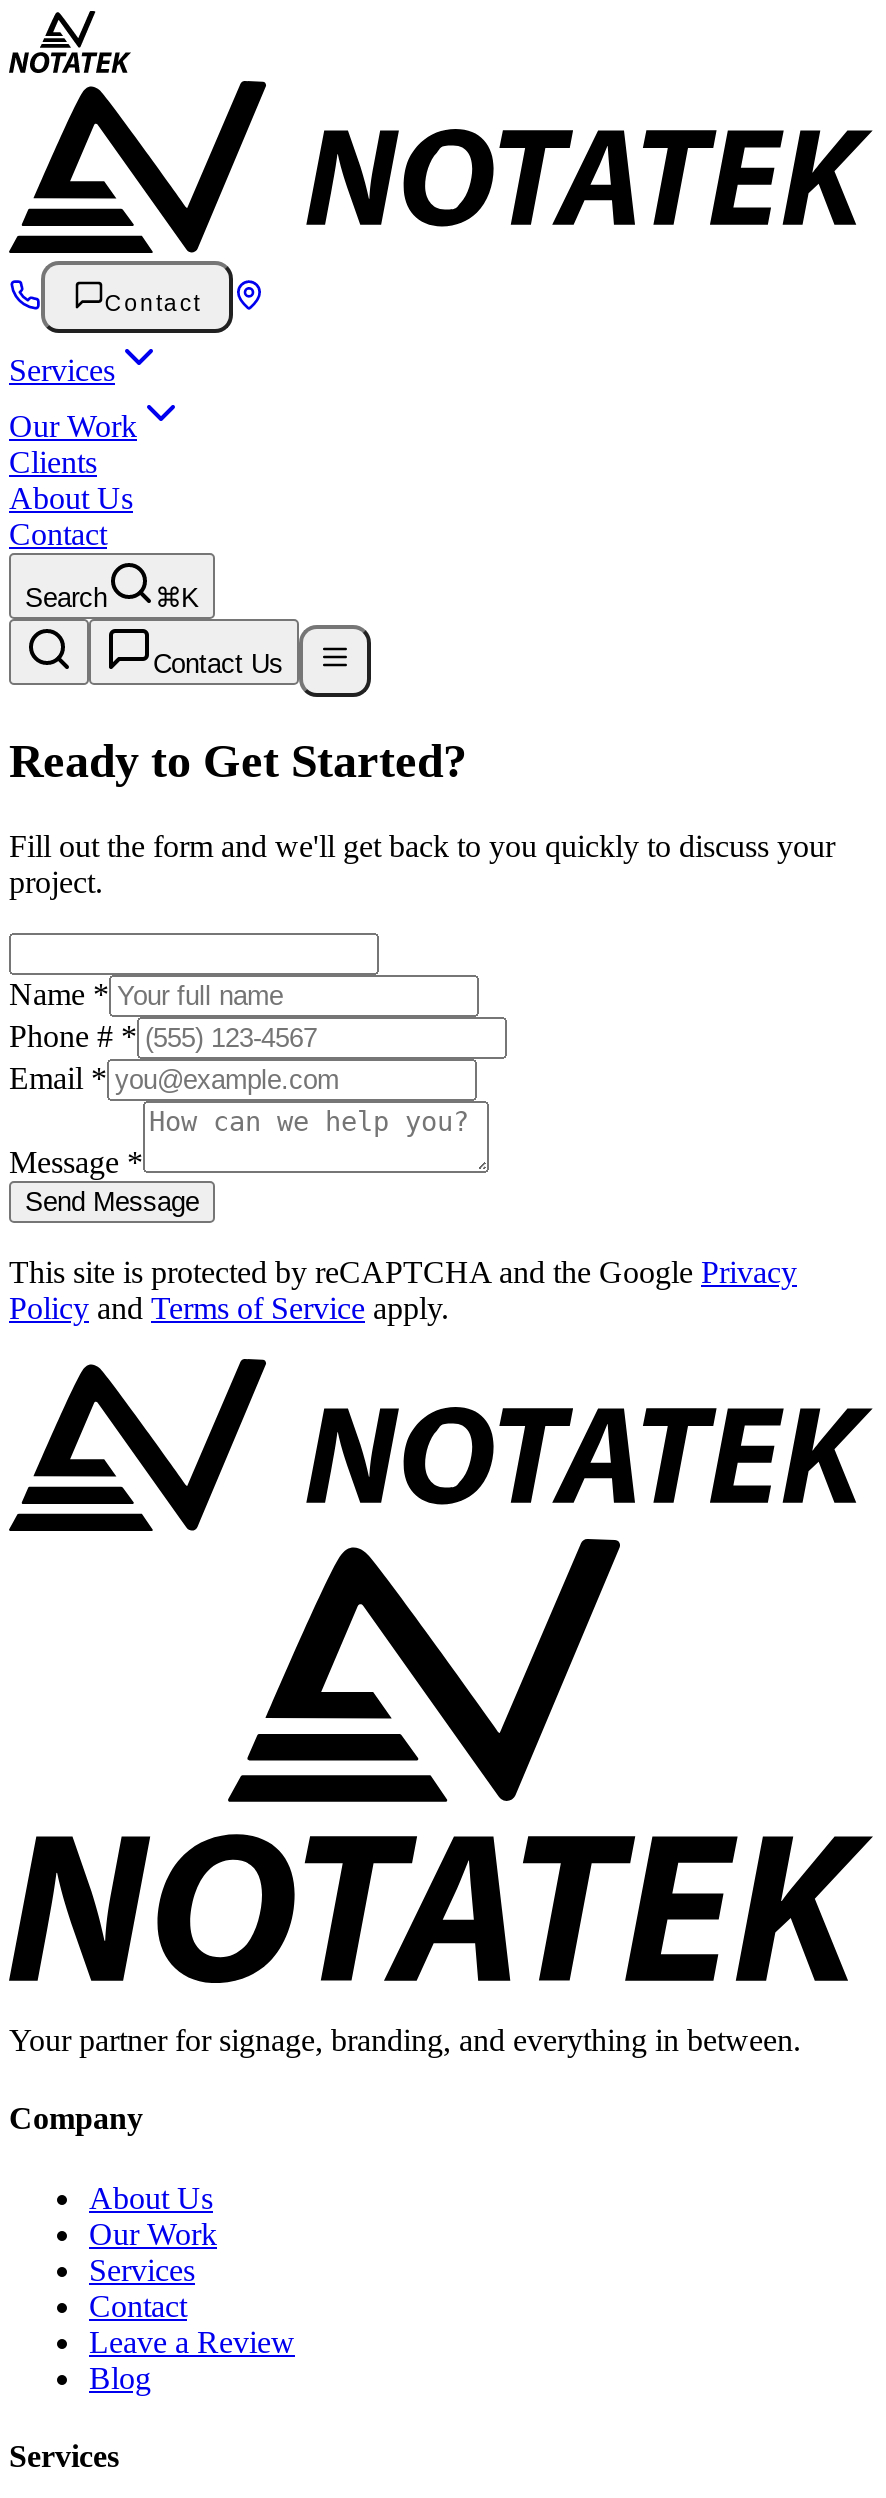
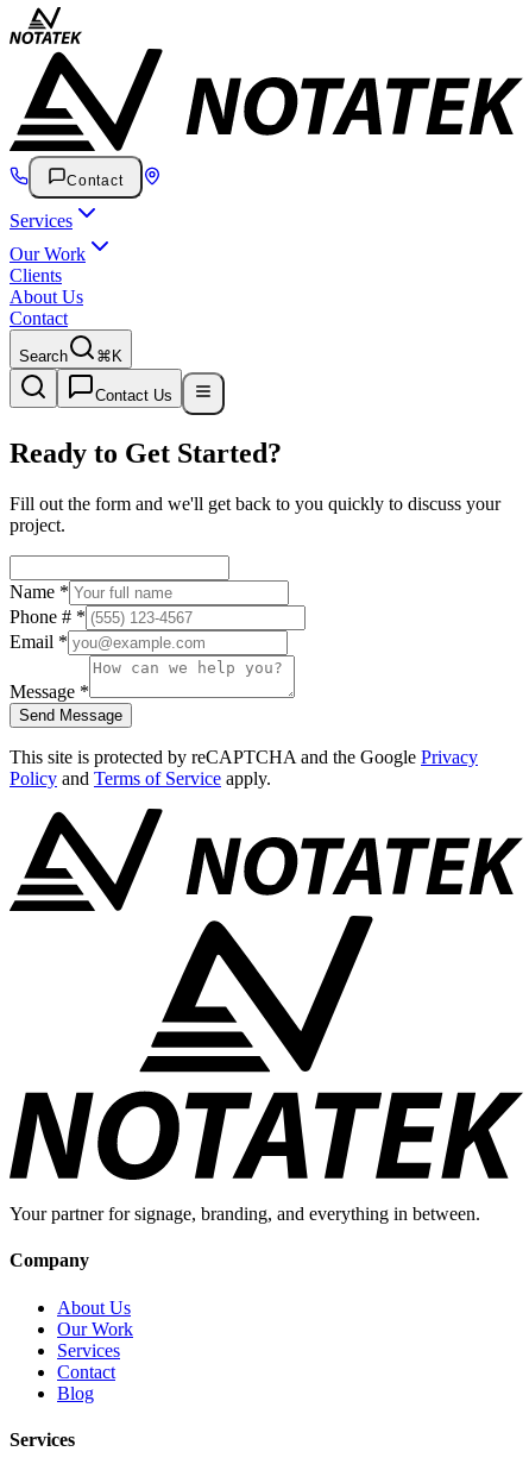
[89,2324,295,2358] Leave a Review -> none

